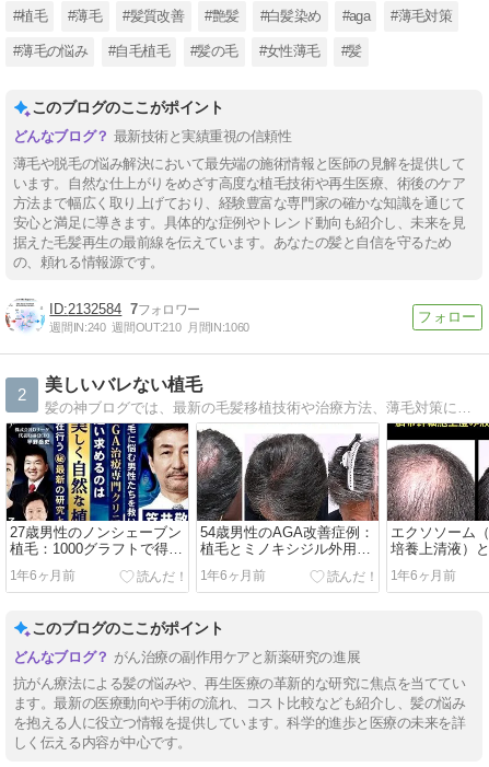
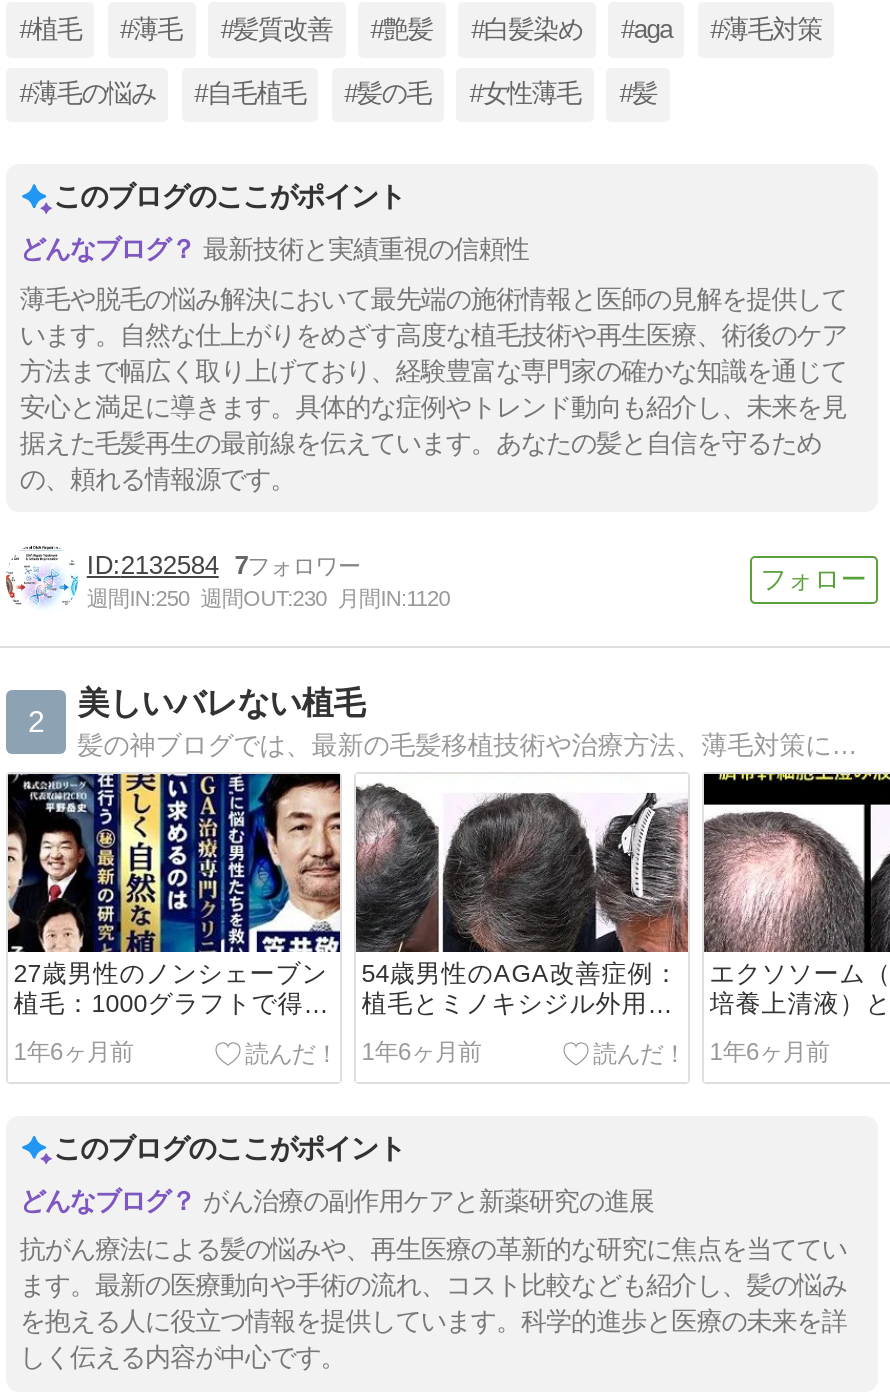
[50,321,249,334] 週間IN:240 週間OUT:210 月間IN:1060 -> [87,586,450,610] 週間IN:250 週間OUT:230 月間IN:1120

